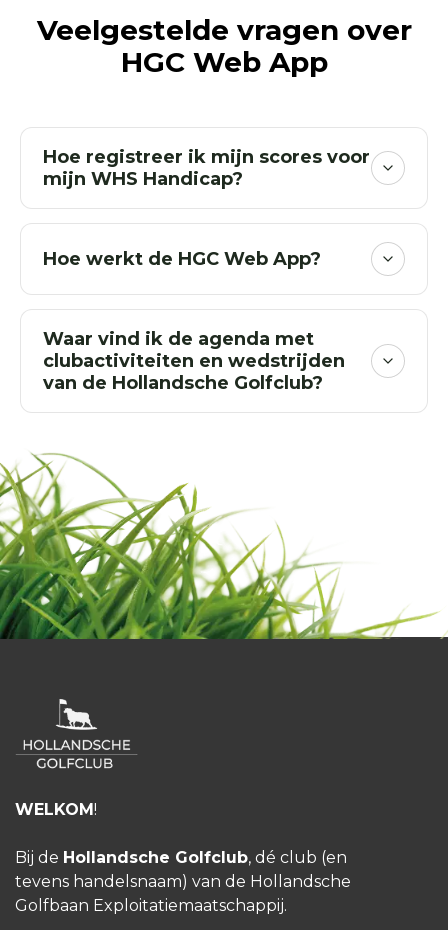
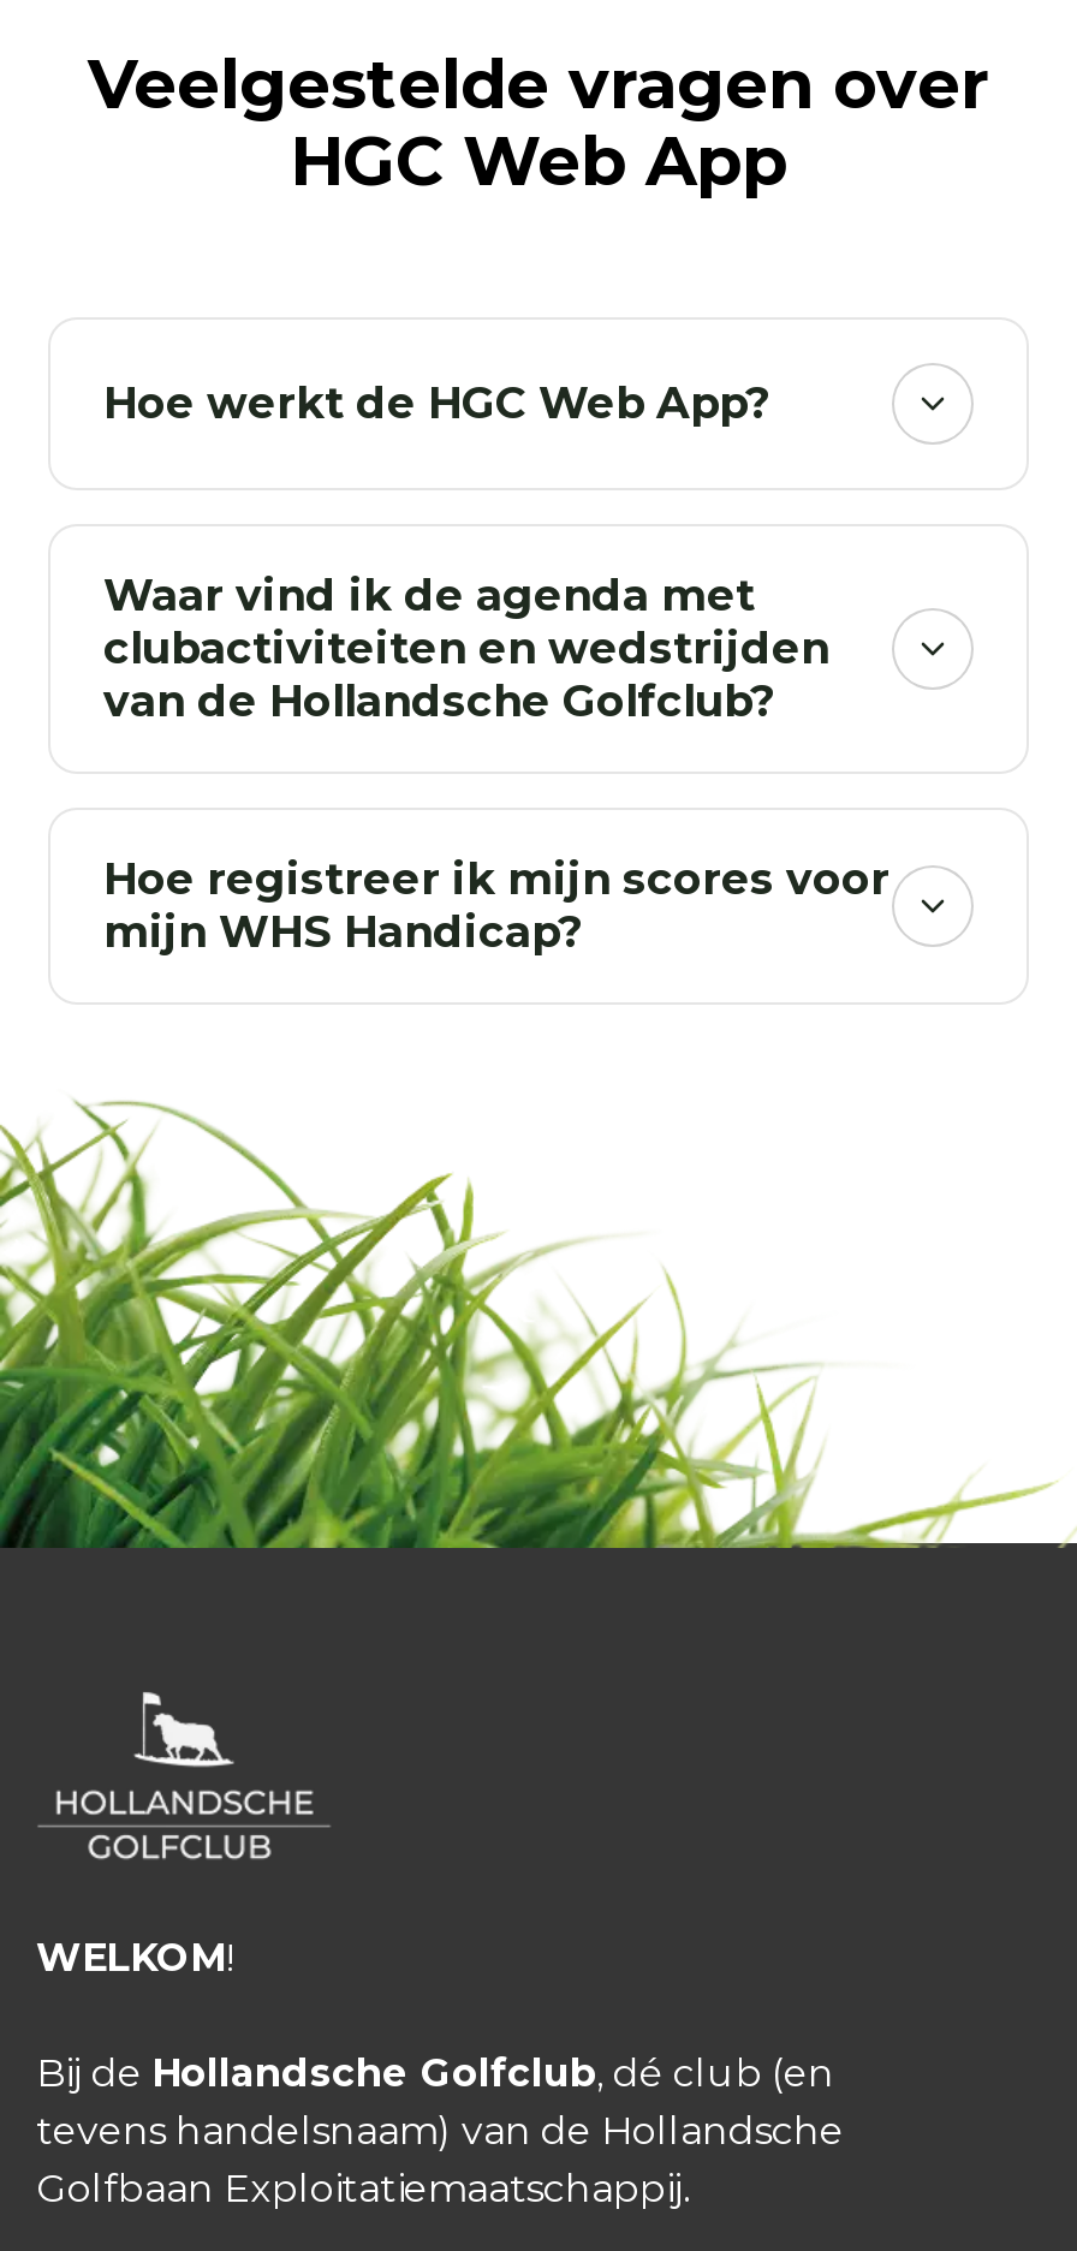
moved [43,146,370,190] -> [103,854,889,960]: Hoe registreer ik mijn scores voor | mijn WHS Handicap?
moved [43,248,345,394] -> [103,378,829,729]: Hoe werkt de HGC Web App? | Waar vind ik de agenda met | clubactiviteiten en wedstrijden | van de Hollandsche Golfclub?

